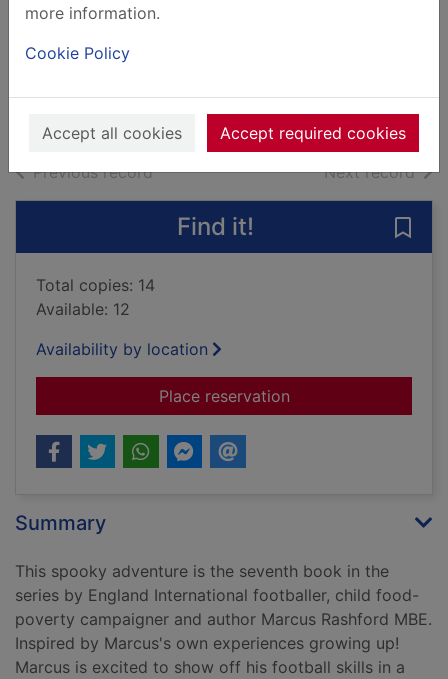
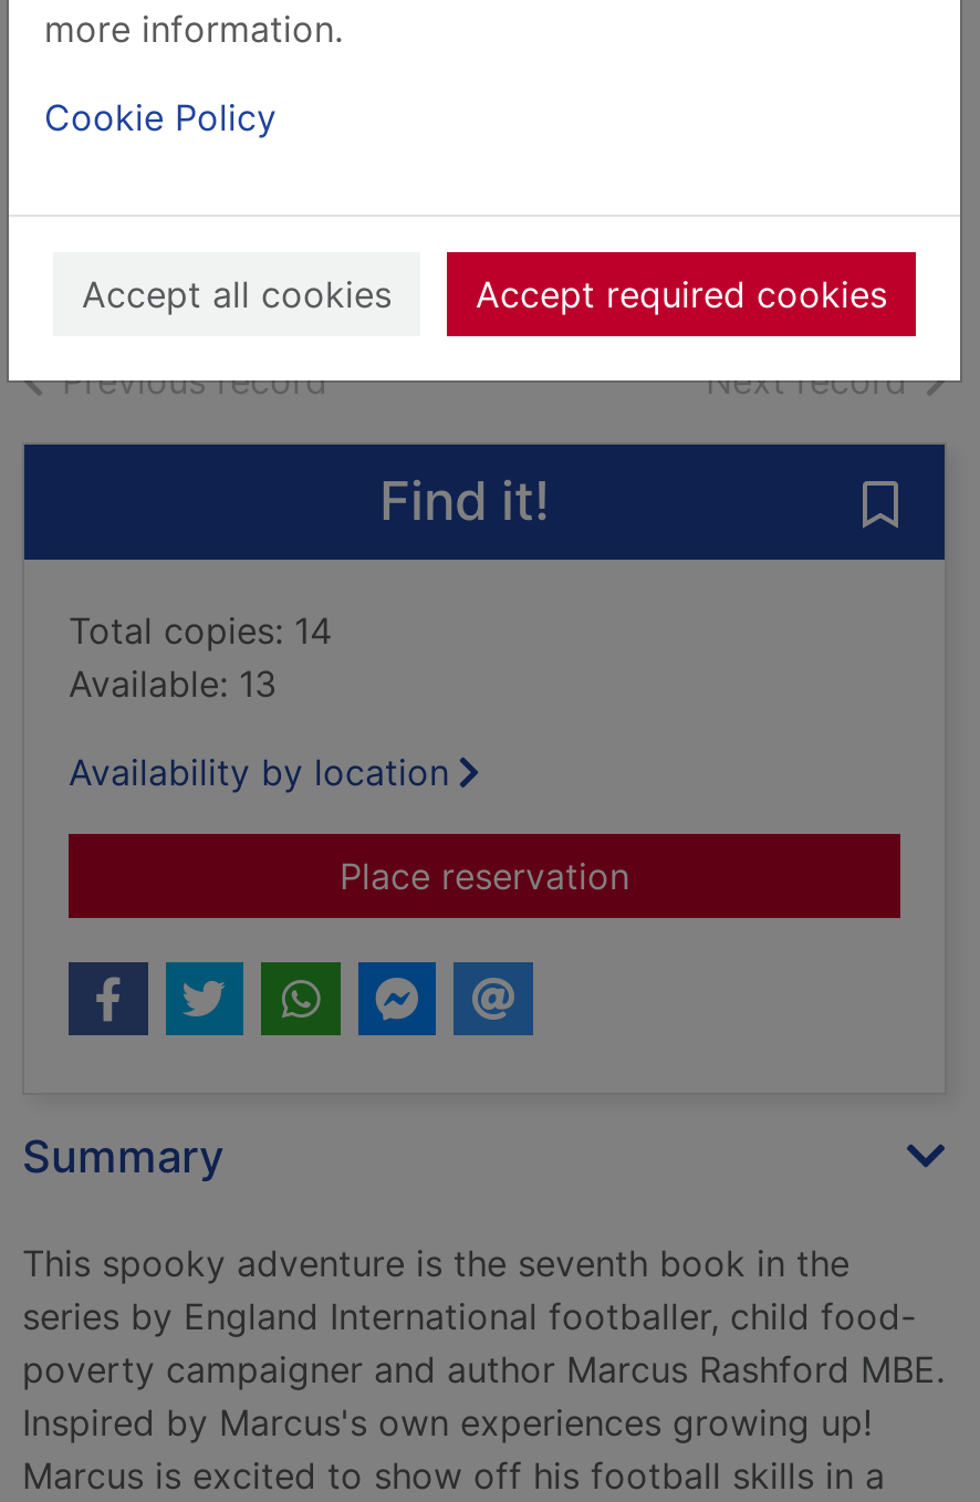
[36,299,130,319] Available: 12 -> [69,663,277,707] Available: 13

